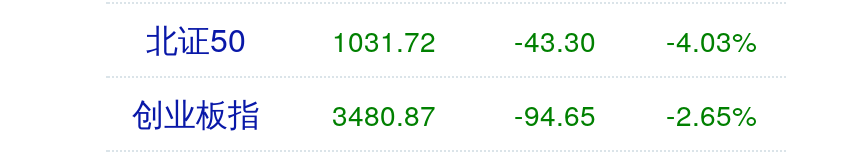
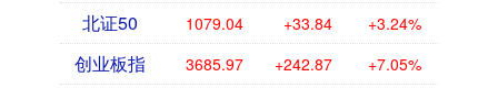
[332,20,436,60] 1031.72 -> [186,12,243,34] 1079.04
[514,20,596,60] -43.30 -> [283,12,332,34] +33.84
[666,20,756,60] -4.03% -> [368,12,421,34] +3.24%
[332,94,436,134] 3480.87 -> [186,53,243,75] 3685.97
[514,94,596,134] -94.65 -> [275,53,332,75] +242.87
[666,94,756,134] -2.65% -> [368,53,421,75] +7.05%

